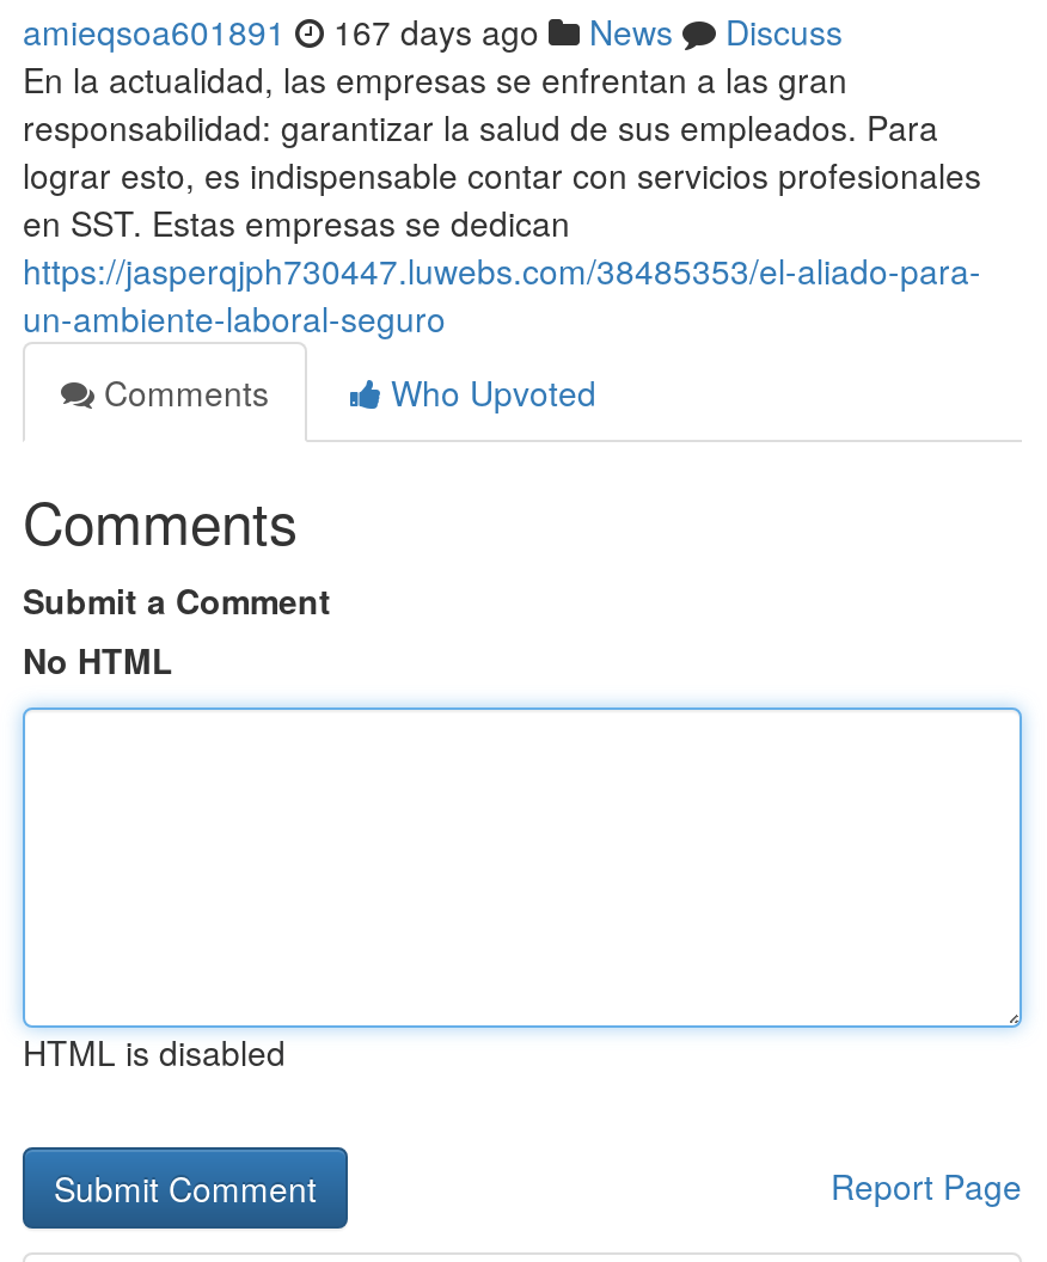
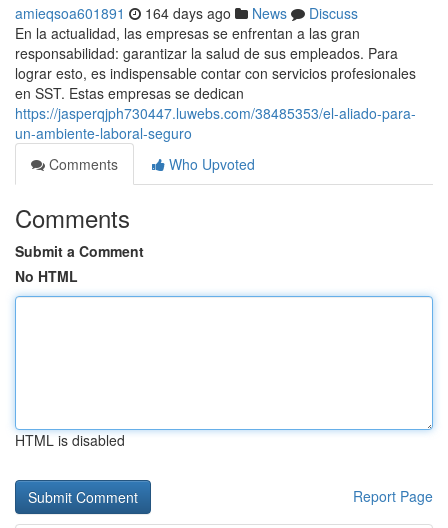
[23,7,843,55] amieqsoa601891 167 days ago News Discuss -> [15,3,358,23] amieqsoa601891 164 days ago News Discuss

